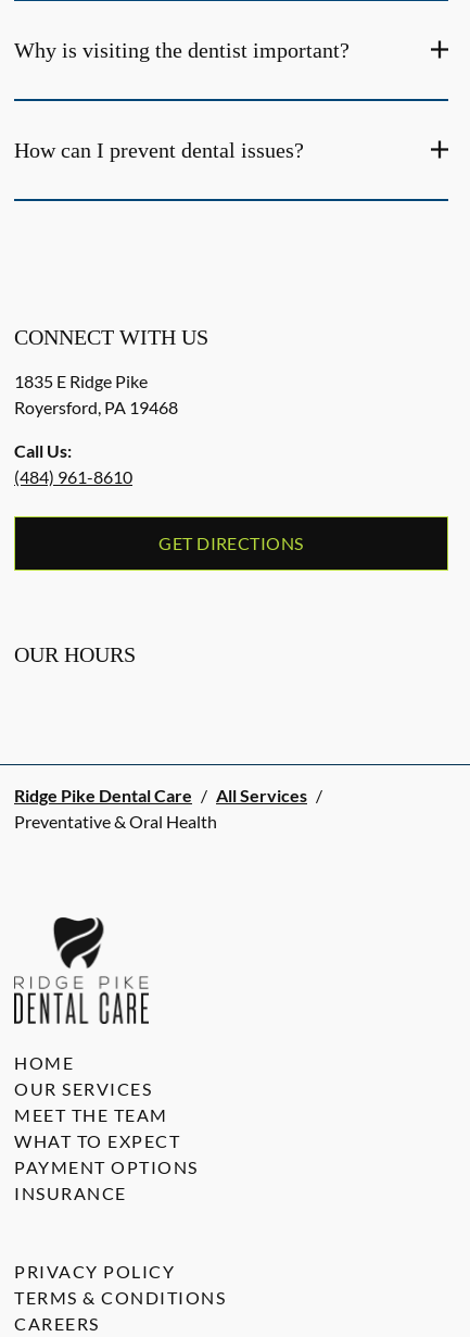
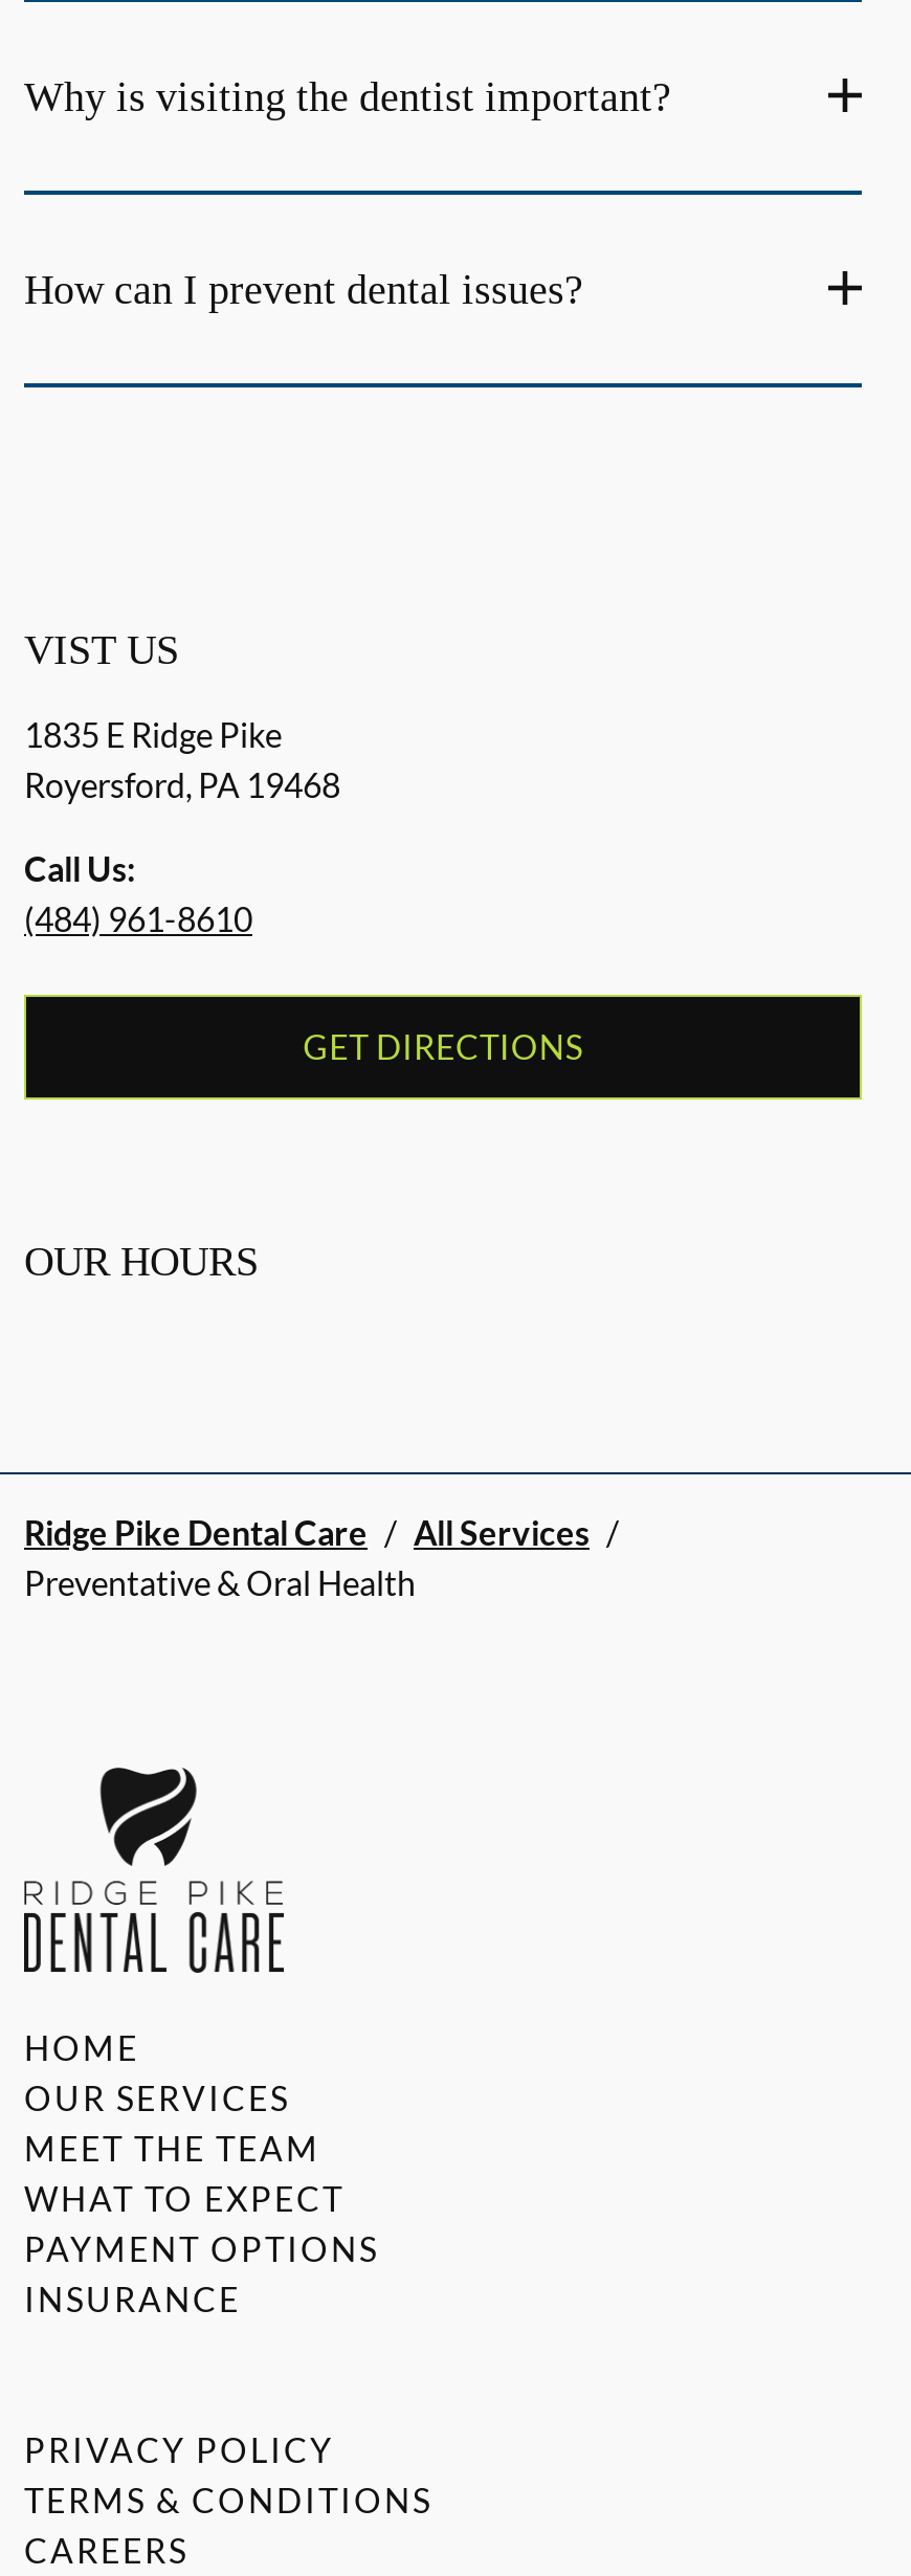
[14,325,208,349] CONNECT WITH US -> [24,626,179,672] VIST US

